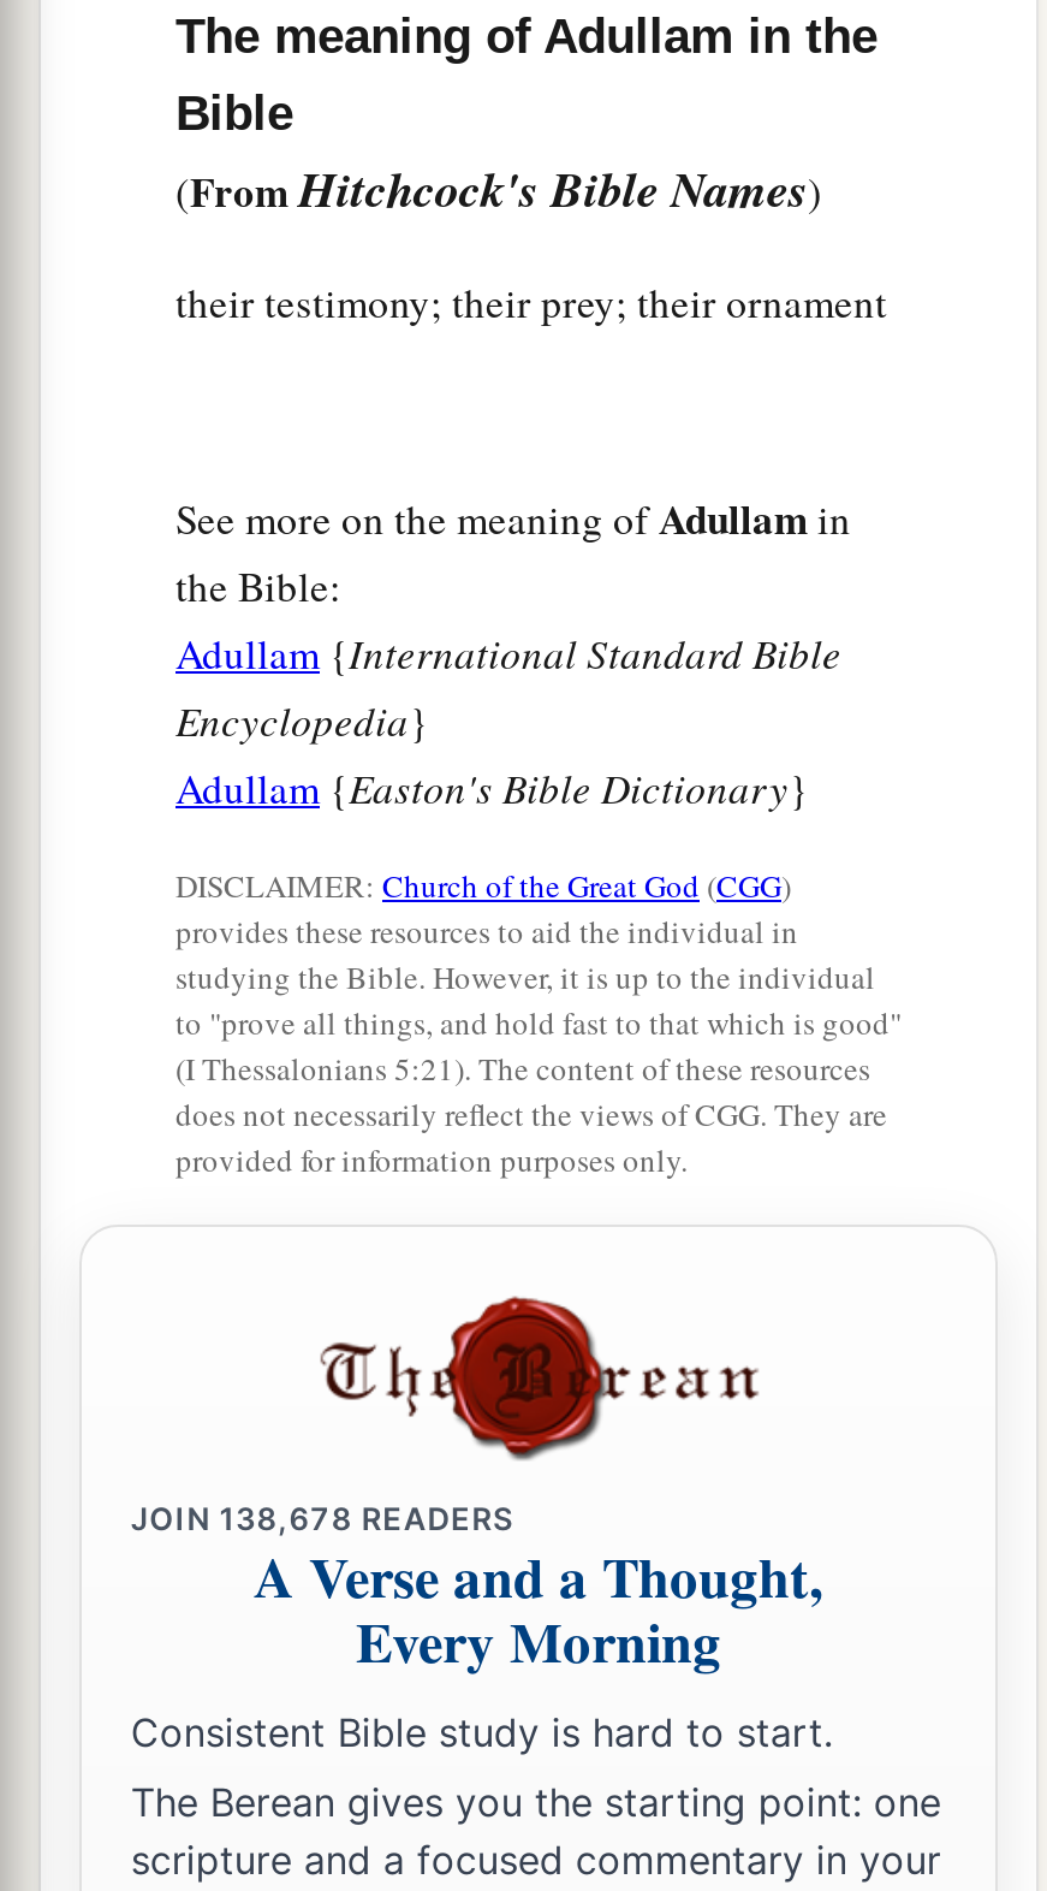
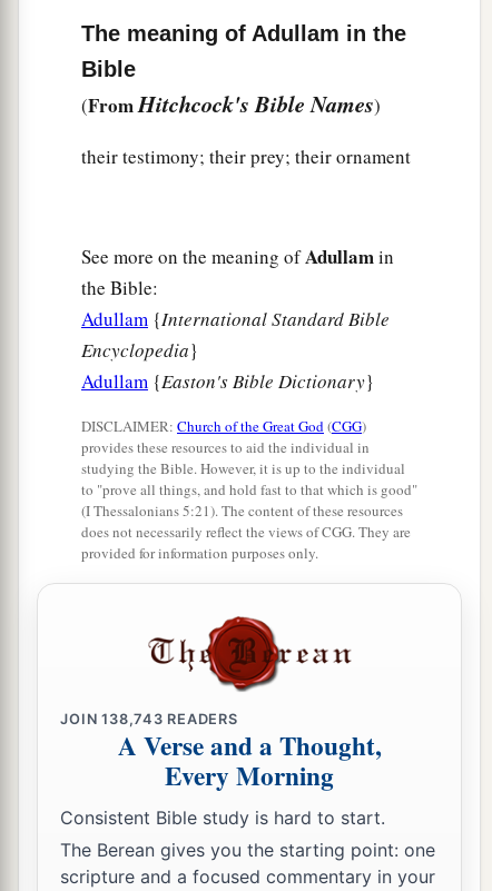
[131,1501,514,1537] JOIN 138,678 READERS -> [61,711,238,727] JOIN 138,743 READERS

